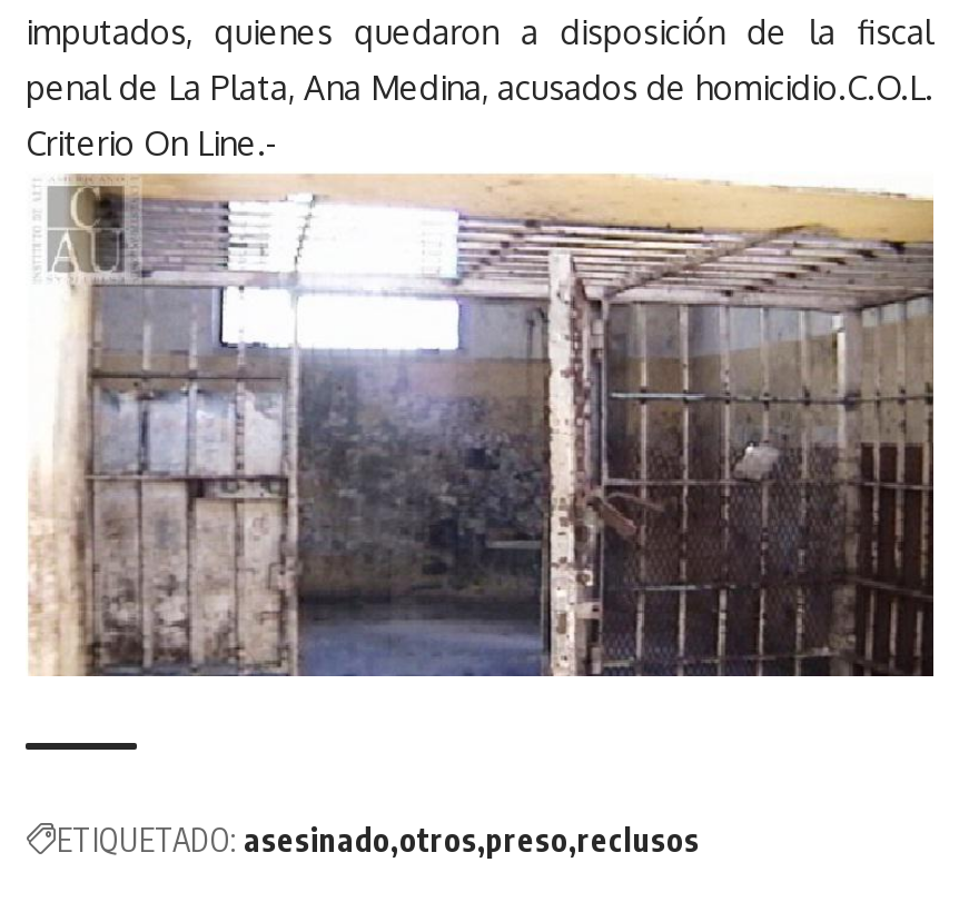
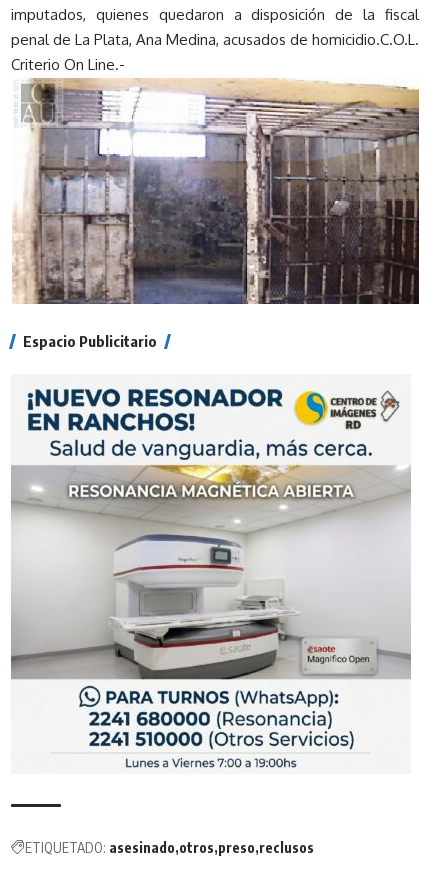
none -> [10,388,412,769] [image]
none -> [23,332,157,350] Espacio Publicitario

